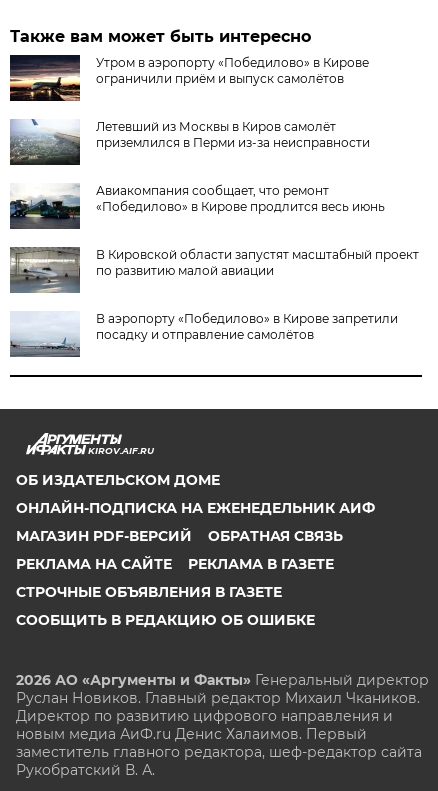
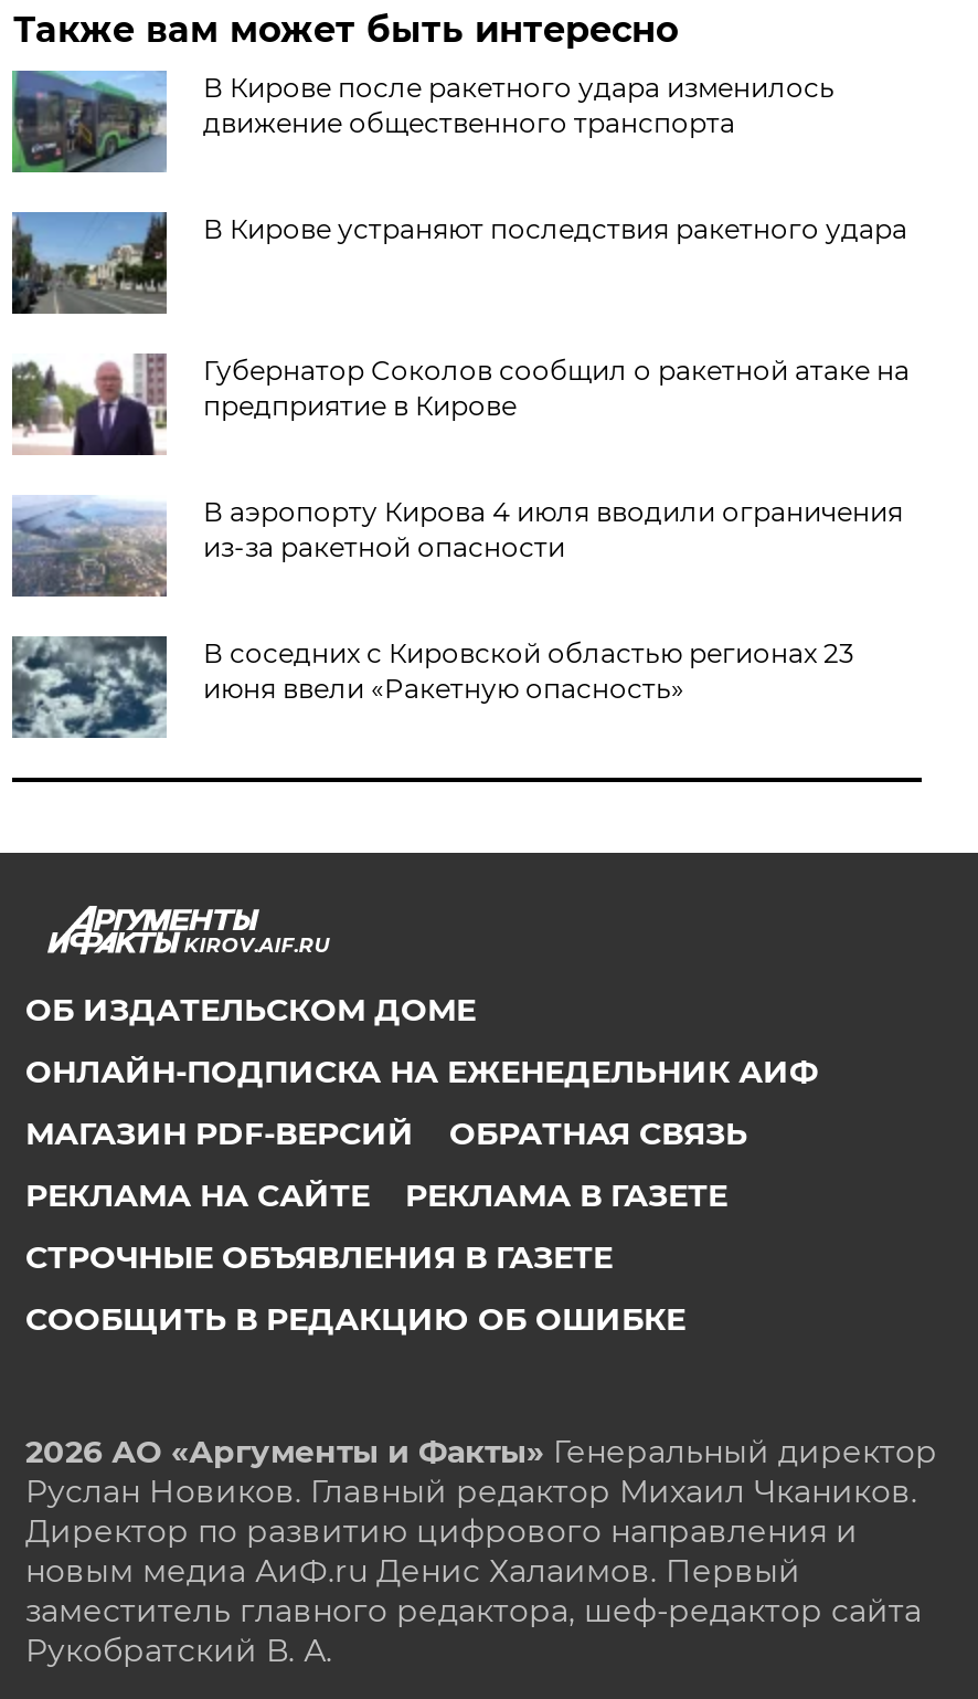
[9,54,369,102] [image] | Утром в аэропорту «Победилово» в Кирове | ограничили приём и выпуск самолётов -> [10,68,834,175] [image] | В Кирове после ракетного удара изменилось | движение общественного транспорта
[9,119,370,166] [image] | Летевший из Москвы в Киров самолёт | приземлился в Перми из-за неисправности -> [12,210,907,316] [image] | В Кирове устраняют последствия ракетного удара
[9,183,385,230] [image] | Авиакомпания сообщает, что ремонт | «Победилово» в Кирове продлится весь июнь -> [10,353,909,455] [image] | Губернатор Соколов сообщил о ракетной атаке на | предприятие в Кирове
[9,246,419,293] [image] | В Кировской области запустят масштабный проект | по развитию малой авиации -> [12,495,903,597] [image] | В аэропорту Кирова 4 июля вводили ограничения | из-за ракетной опасности
[10,311,398,357] [image] | В аэропорту «Победилово» в Кирове запретили | посадку и отправление самолётов -> [10,634,854,738] [image] | В соседних с Кировской областью регионах 23 | июня ввели «Ракетную опасность»

